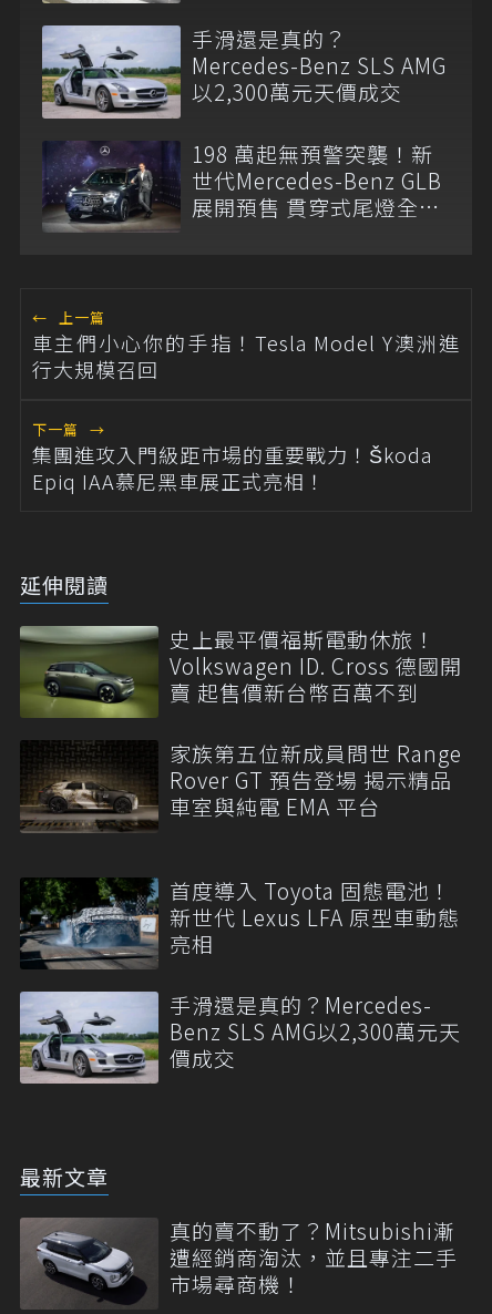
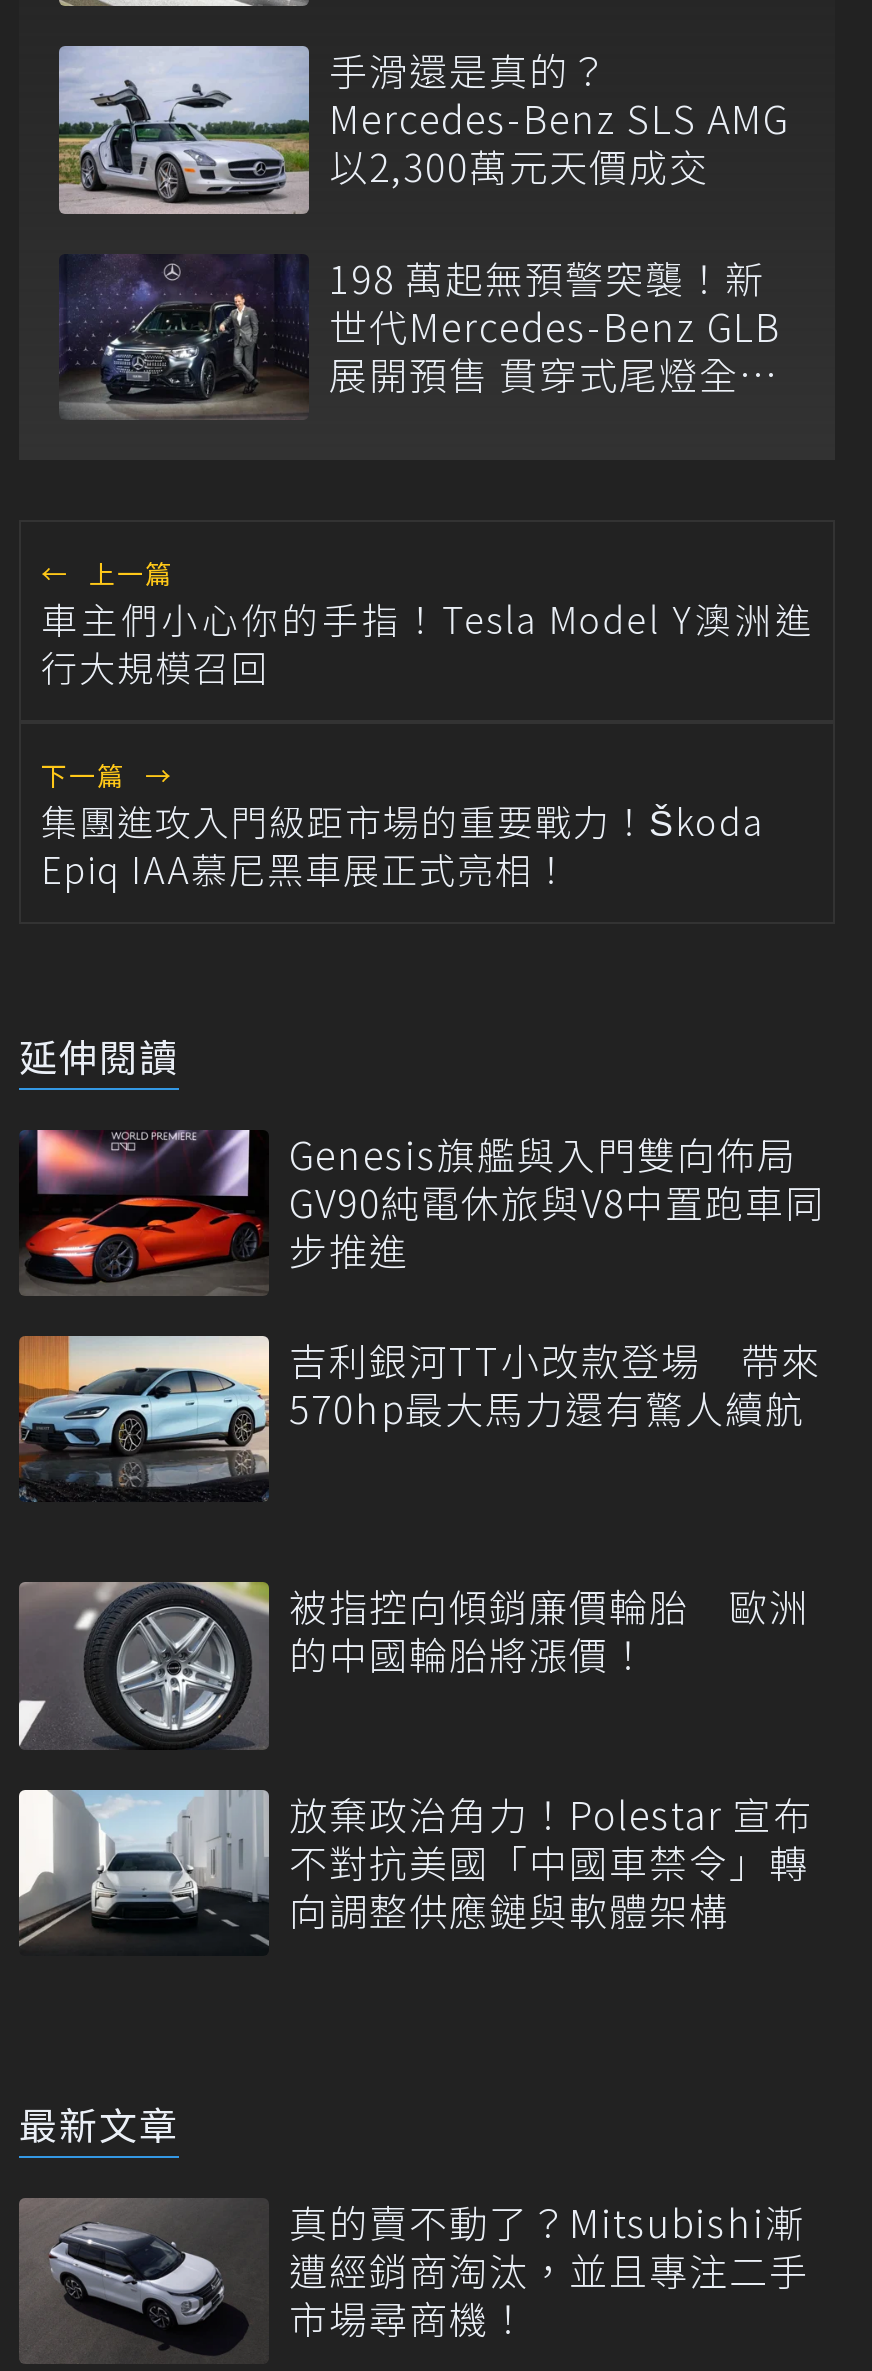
[19,624,462,718] [image] | 史上最平價福斯電動休旅！ | Volkswagen ID. Cross 德國開 | 賣 起售價新台幣百萬不到 -> [19,1126,825,1296] [image] | Genesis旗艦與入門雙向佈局 | GV90純電休旅與V8中置跑車同 | 步推進
[20,738,462,833] [image] | 家族第五位新成員問世 Range | Rover GT 預告登場 揭示精品 | 車室與純電 EMA 平台 -> [17,1332,821,1504] [image] | 吉利銀河TT小改款登場 帶來 | 570hp最大馬力還有驚人續航
[20,875,460,971] [image] | 首度導入 Toyota 固態電池！ | 新世代 Lexus LFA 原型車動態 | 亮相 -> [17,1579,809,1750] [image] | 被指控向傾銷廉價輪胎 歐洲 | 的中國輪胎將漲價！
[19,989,461,1085] [image] | 手滑還是真的？Mercedes- | Benz SLS AMG以2,300萬元天 | 價成交 -> [17,1786,813,1956] [image] | 放棄政治角力！Polestar 宣布 | 不對抗美國「中國車禁令」轉 | 向調整供應鏈與軟體架構

